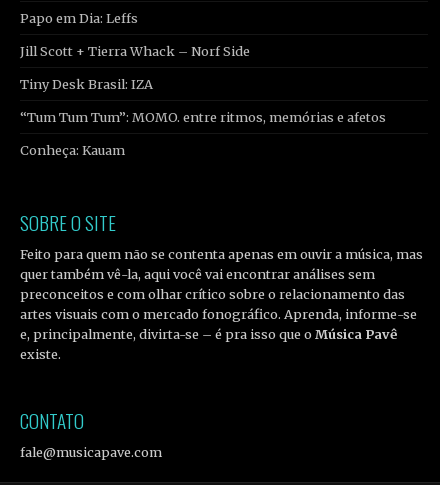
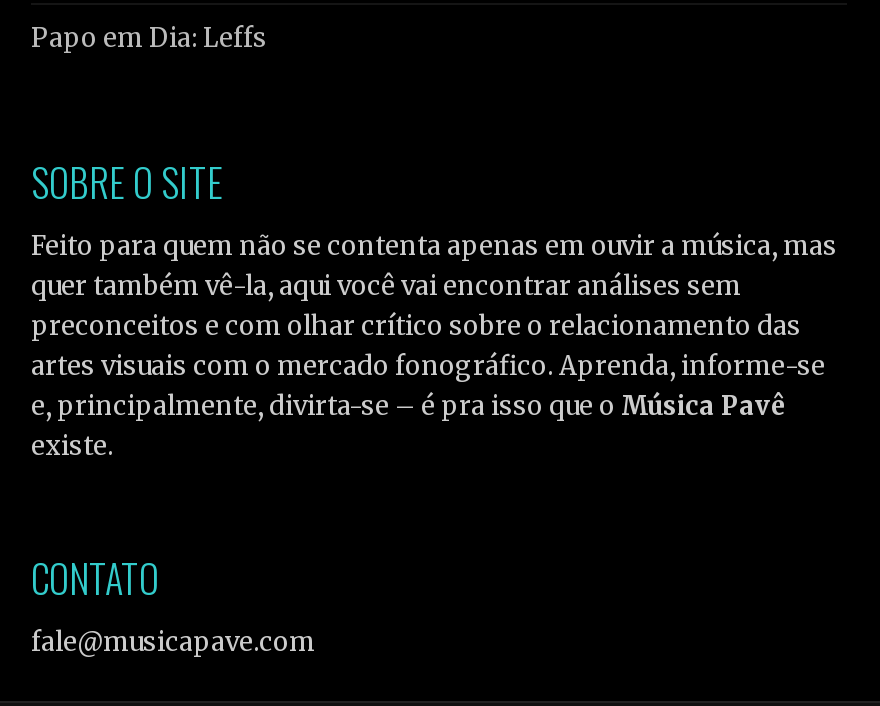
[20,43,389,158] Jill Scott + Tierra Whack – Norf Side | Tiny Desk Brasil: IZA | “Tum Tum Tum”: MOMO. entre ritmos, memórias e afetos | Conheça: Kauam -> none

